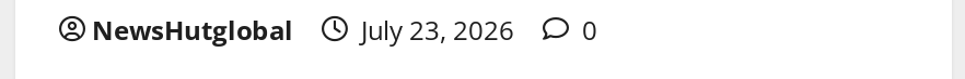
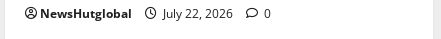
[92,11,597,48] NewsHutglobal July 23, 2026 0 -> [40,5,271,22] NewsHutglobal July 22, 2026 0

